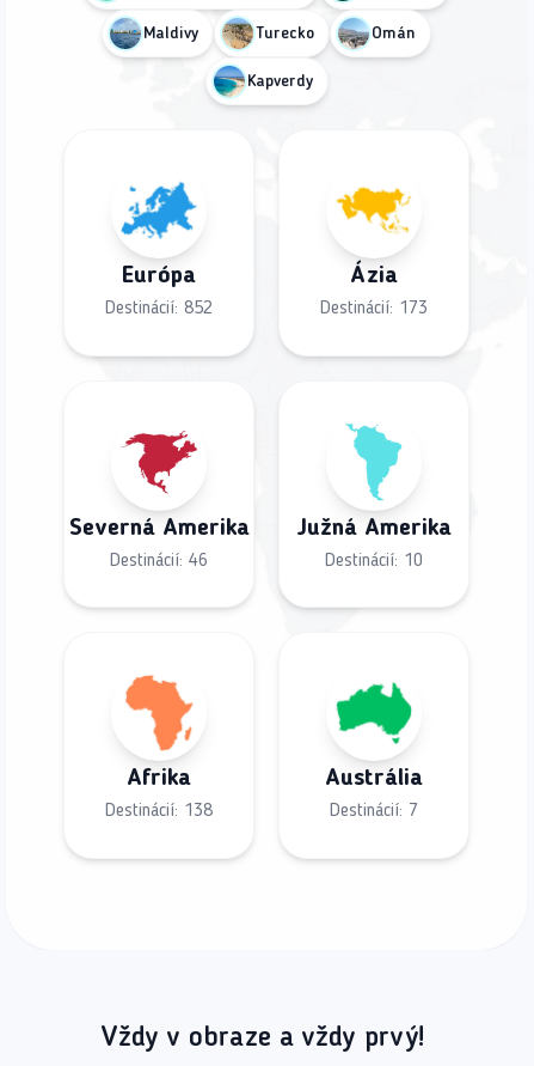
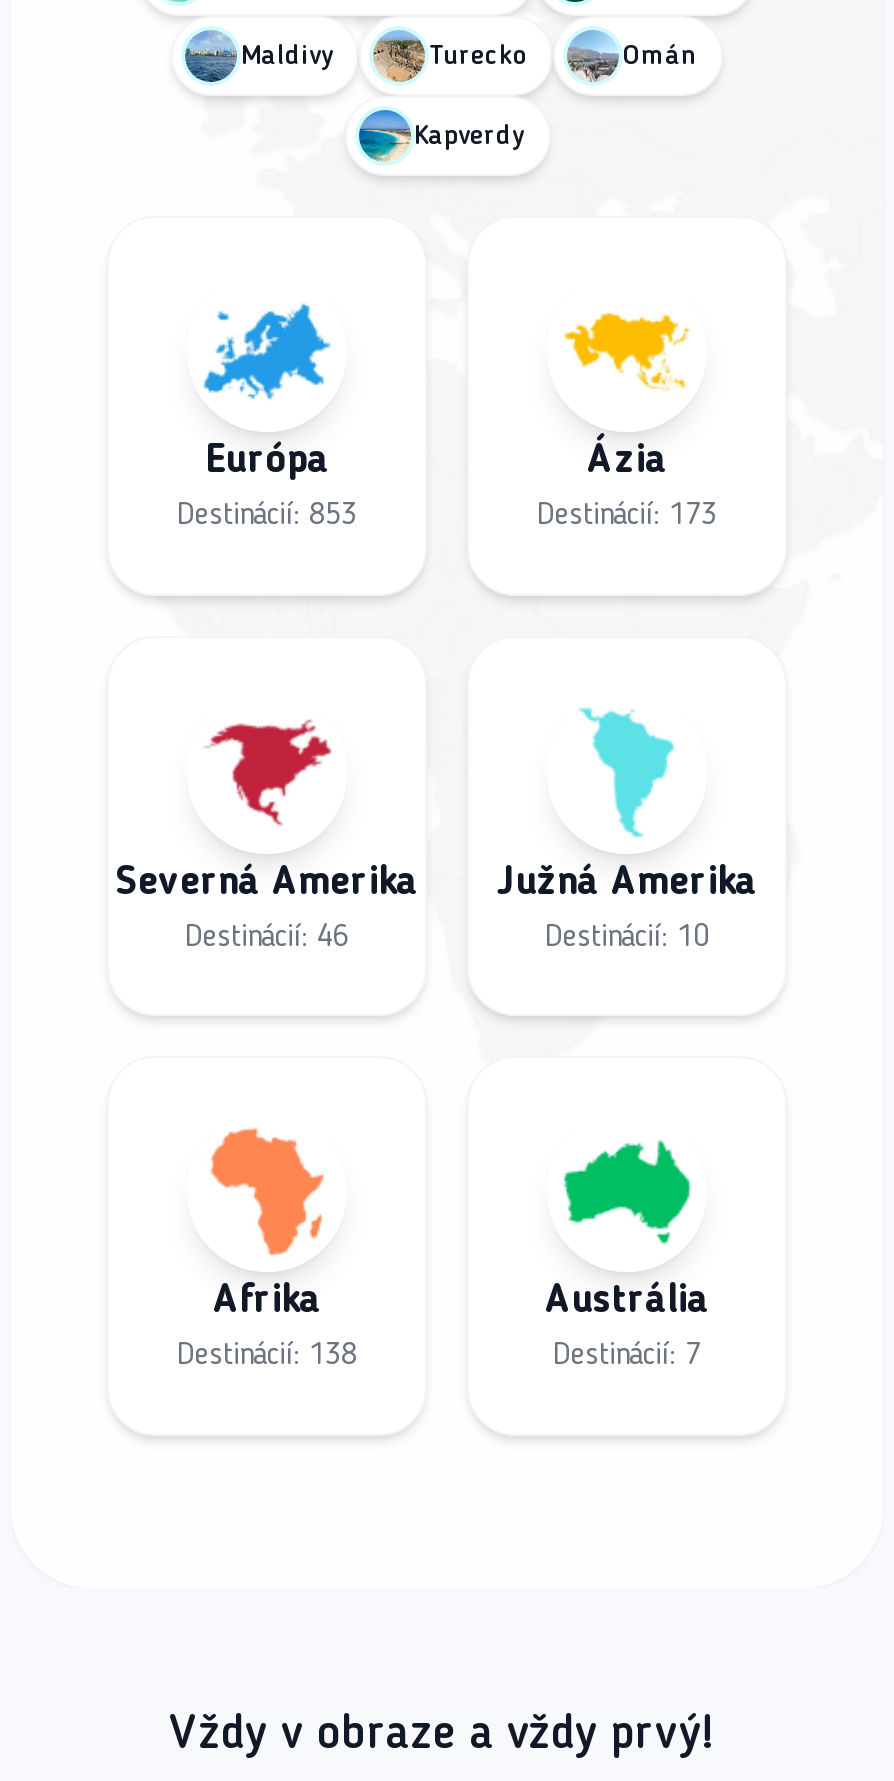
[105,299,213,318] Destinácií: 852 -> [177,500,357,532] Destinácií: 853

